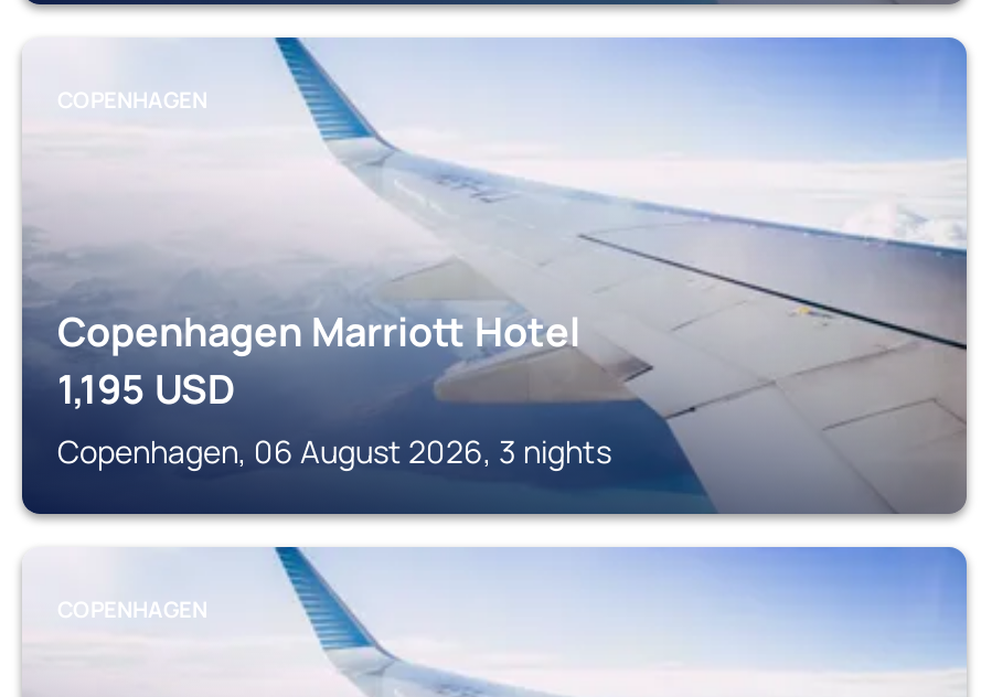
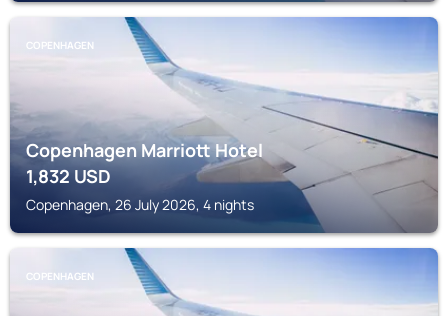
[57,362,236,415] 1,195 USD -> [26,164,111,188] 1,832 USD
[57,430,611,472] Copenhagen, 06 August 2026, 3 nights -> [26,195,254,214] Copenhagen, 26 July 2026, 4 nights

